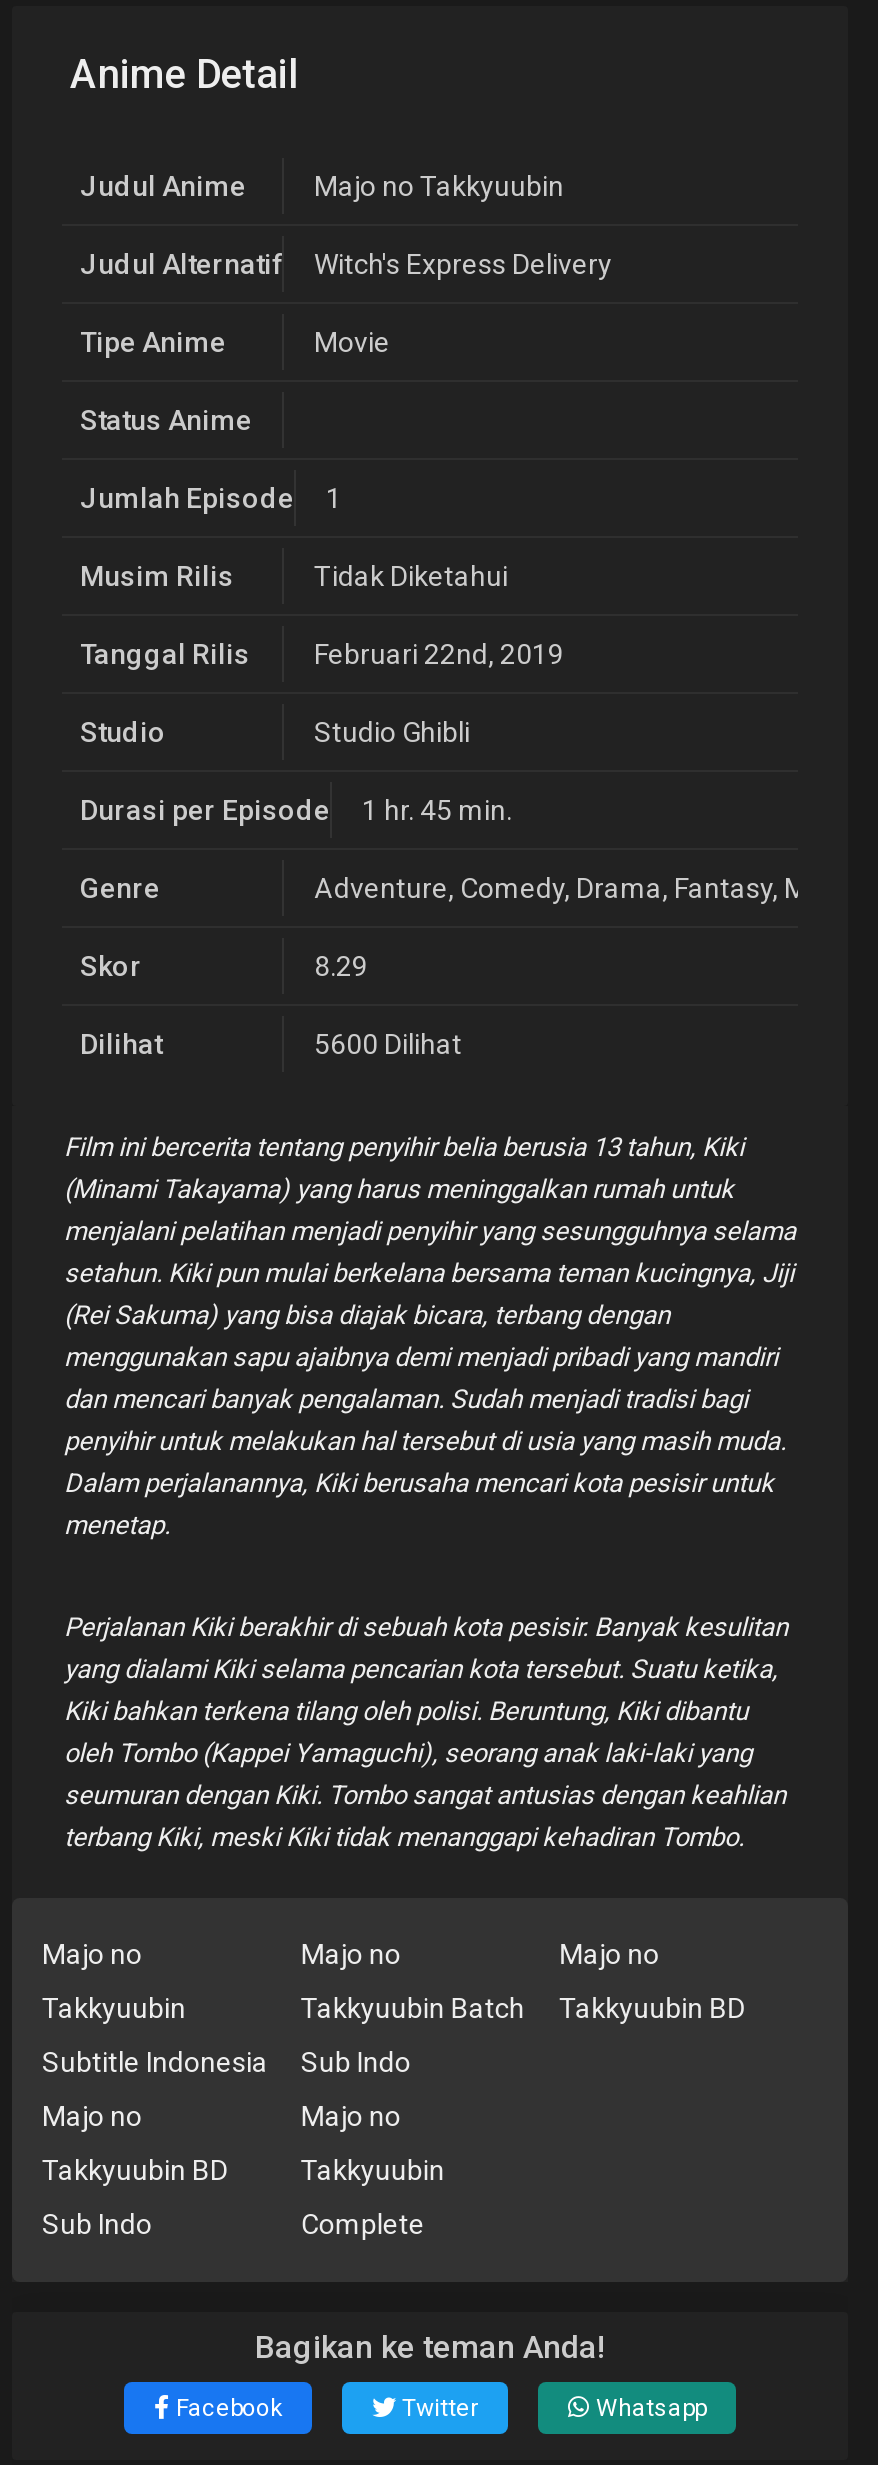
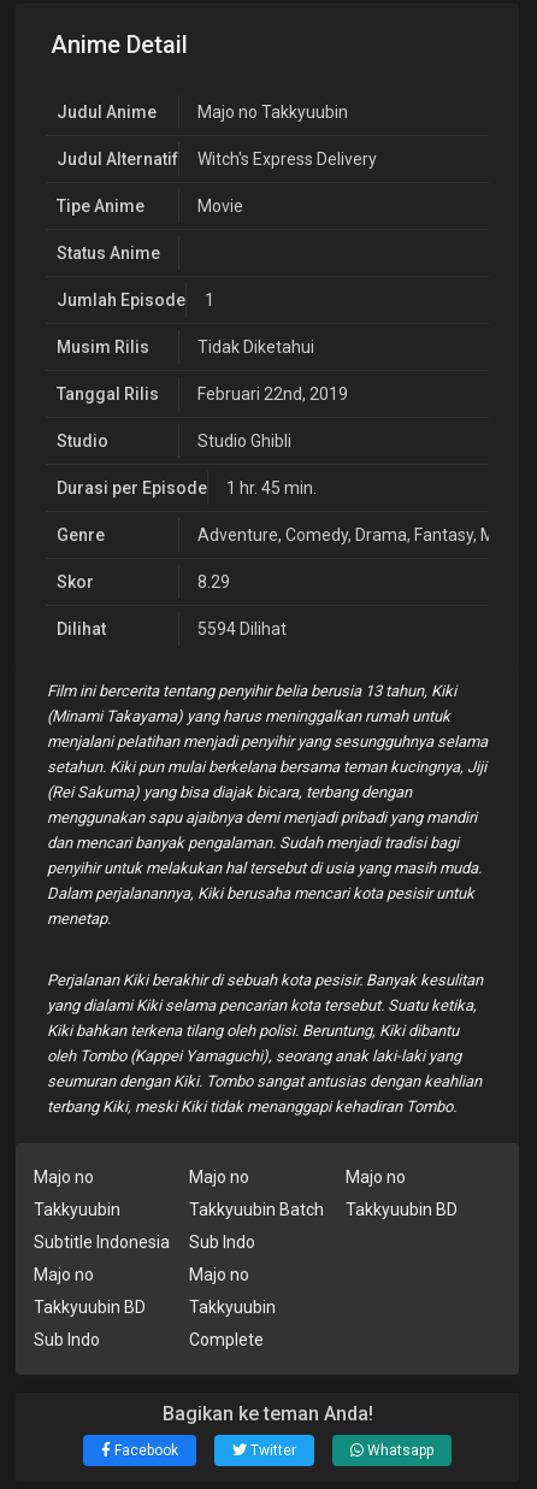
[314,1028,462,1060] 5600 Dilihat -> [197,619,287,638] 5594 Dilihat

